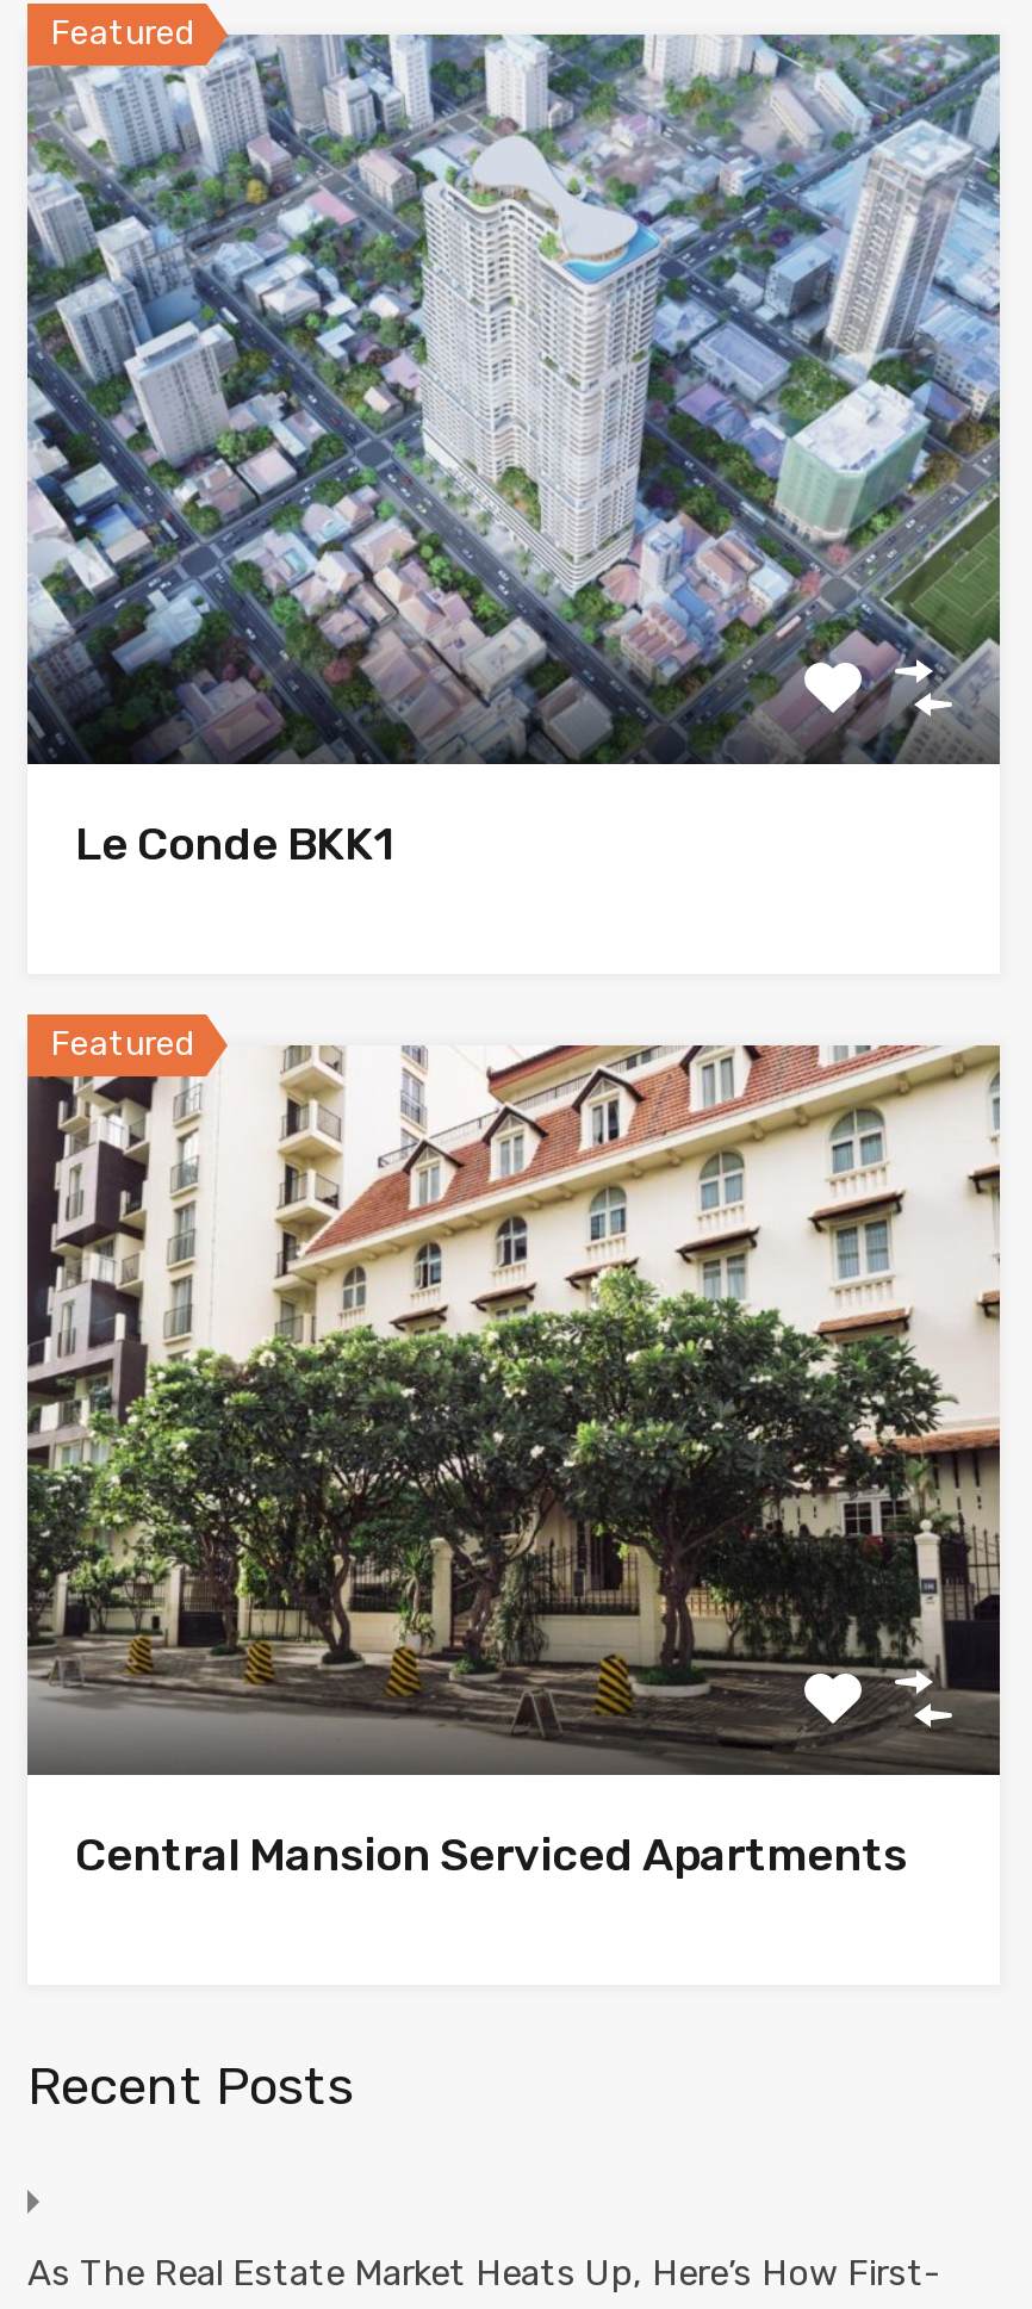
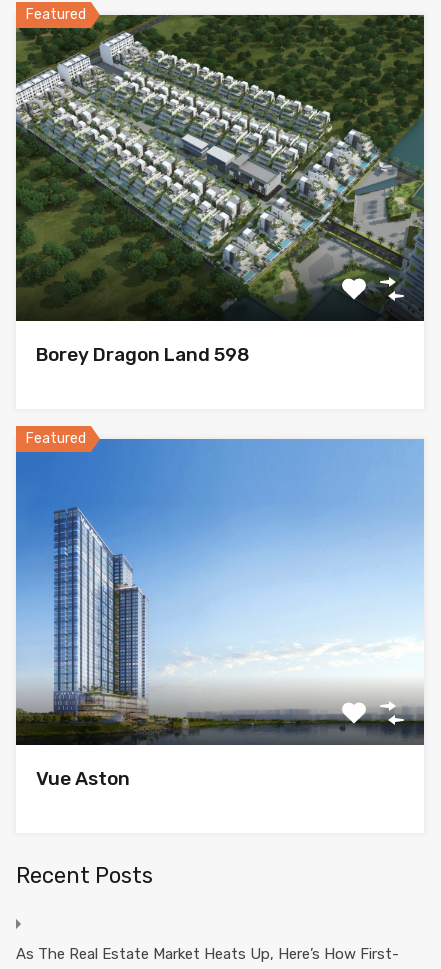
[25,32,1002,871] [image] | Le Conde BKK1 -> [15,14,425,366] [image] | Borey Dragon Land 598
[25,1043,1002,1882] [image] | Central Mansion Serviced Apartments -> [15,438,424,790] [image] | Vue Aston

